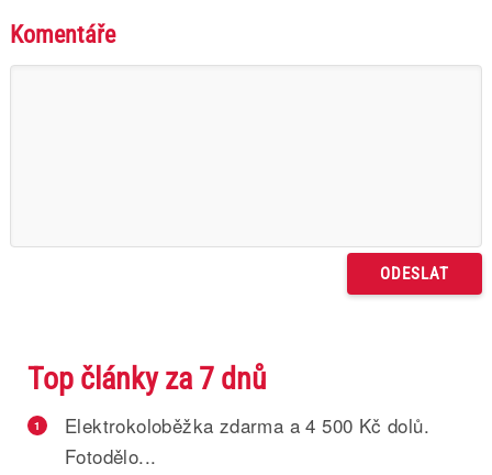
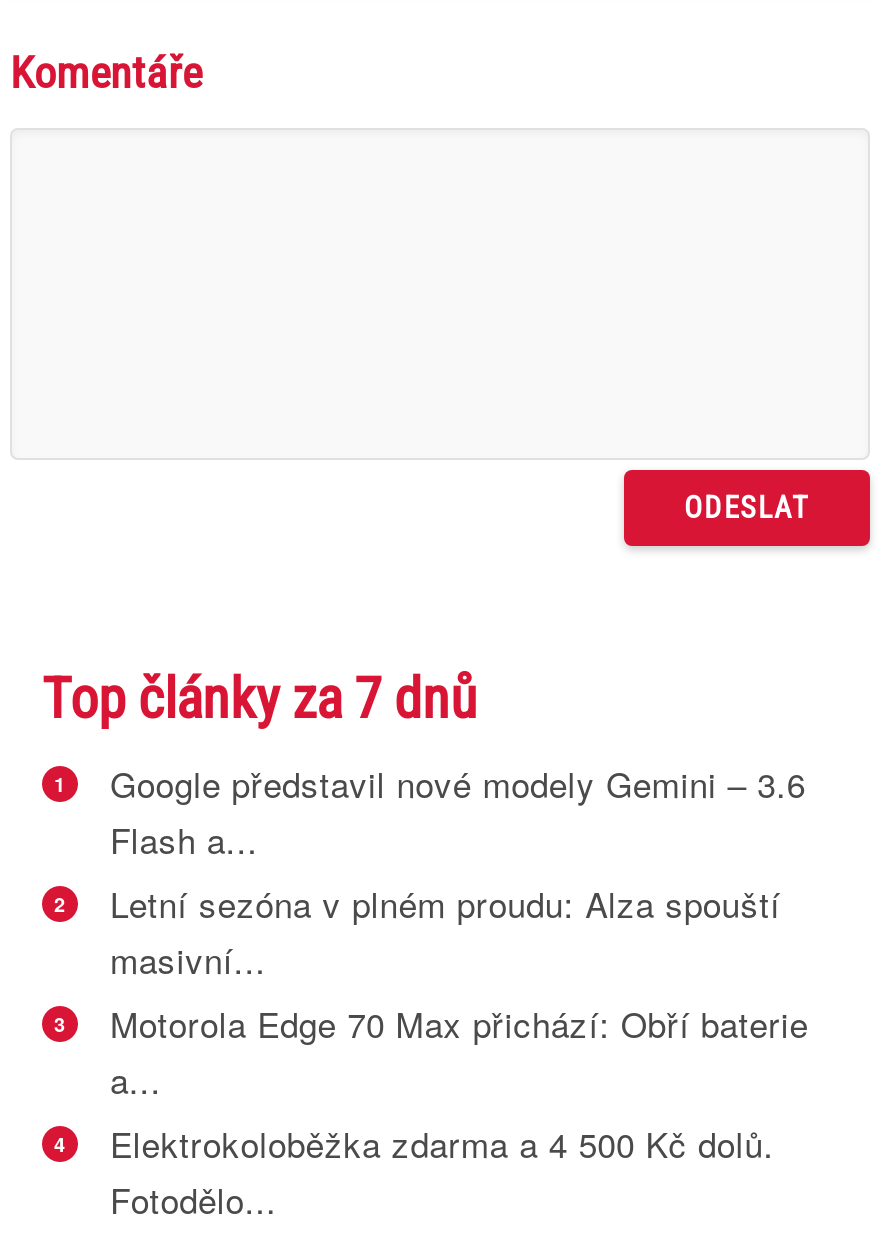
none -> [54,759,808,1159] Google představil nové modely Gemini – 3.6 | Flash a... | 2 | Letní sezóna v plném proudu: Alza spouští | masivní... | 3 | Motorola Edge 70 Max přichází: Obří baterie | a... | 4

